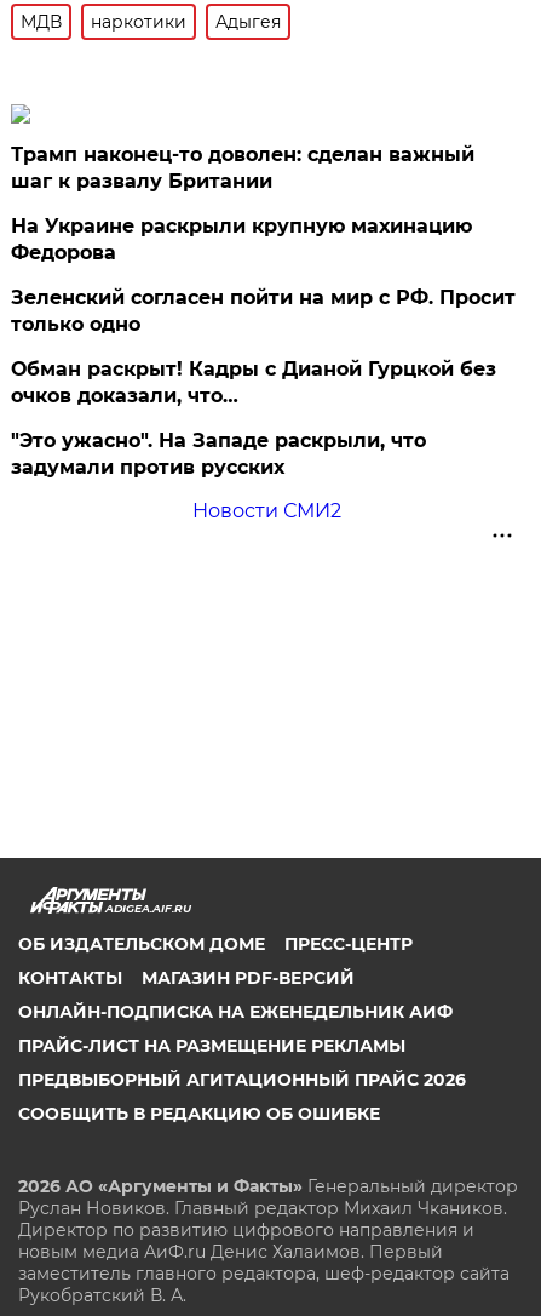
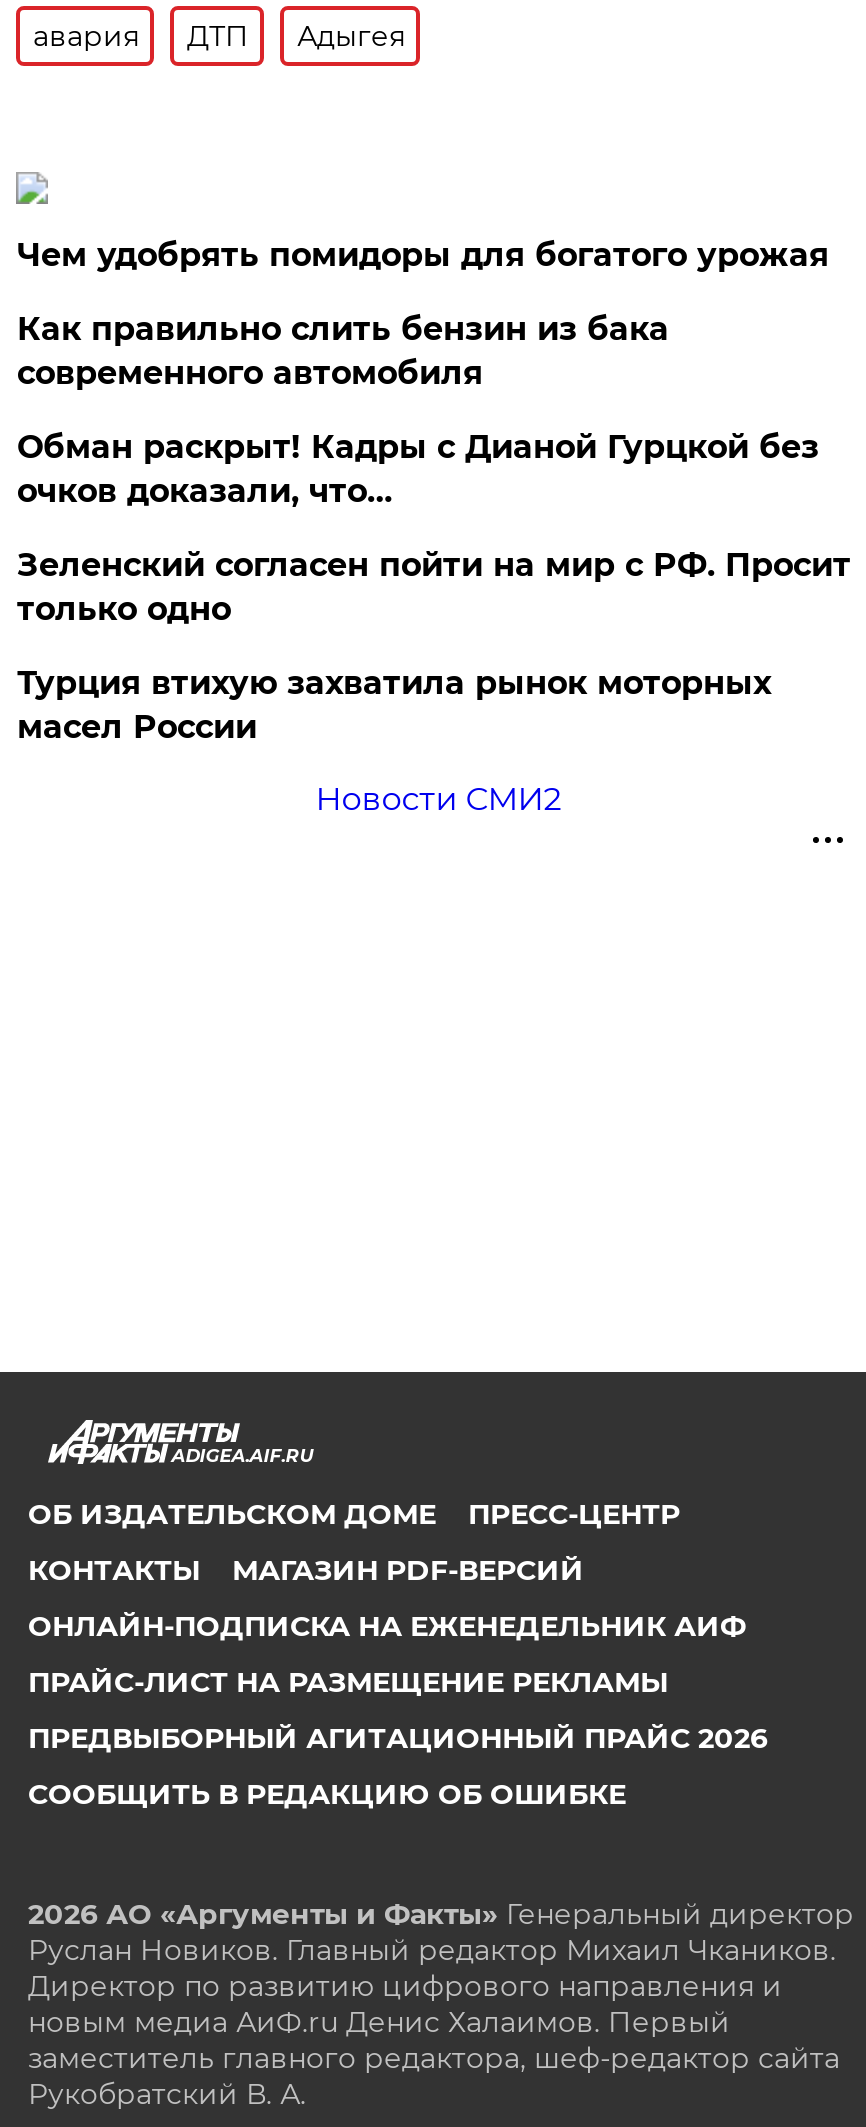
[21,11,187,32] МДВ | наркотики -> [33,18,249,54] авария | ДТП
[11,143,475,264] Трамп наконец-то доволен: сделан важный | шаг к развалу Британии | На Украине раскрыли крупную махинацию | Федорова -> [17,236,829,392] Чем удобрять помидоры для богатого урожая | Как правильно слить бензин из бака | современного автомобиля
moved [11,286,516,335] -> [17,546,851,628]: Зеленский согласен пойти на мир с РФ. Просит | только одно
moved [11,357,497,407] -> [17,428,819,510]: Обман раскрыт! Кадры с Дианой Гурцкой без | очков доказали, что…
[11,429,427,478] "Это ужасно". На Западе раскрыли, что | задумали против русских -> [17,664,771,746] Турция втихую захватила рынок моторных | масел России

